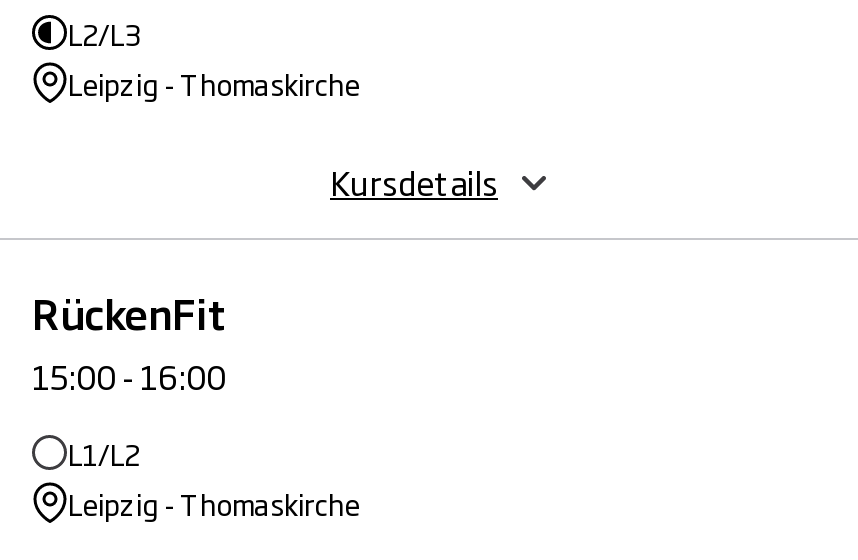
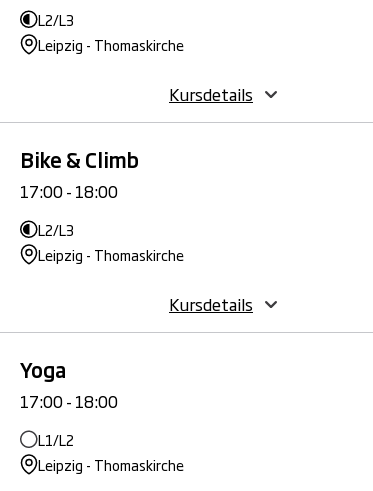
[32,281,226,399] RückenFit | 15:00 - 16:00 -> [20,144,253,413] Bike & Climb | 17:00 - 18:00 | L2/L3 | Leipzig - Thomaskirche | Kursdetails | Yoga | 17:00 - 18:00

